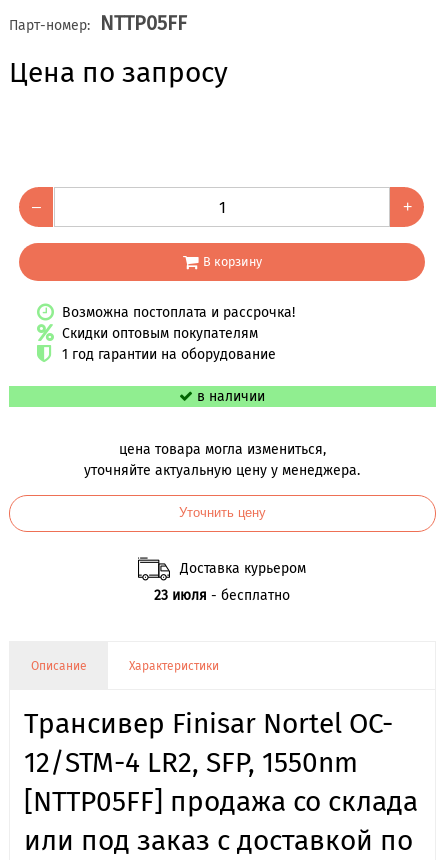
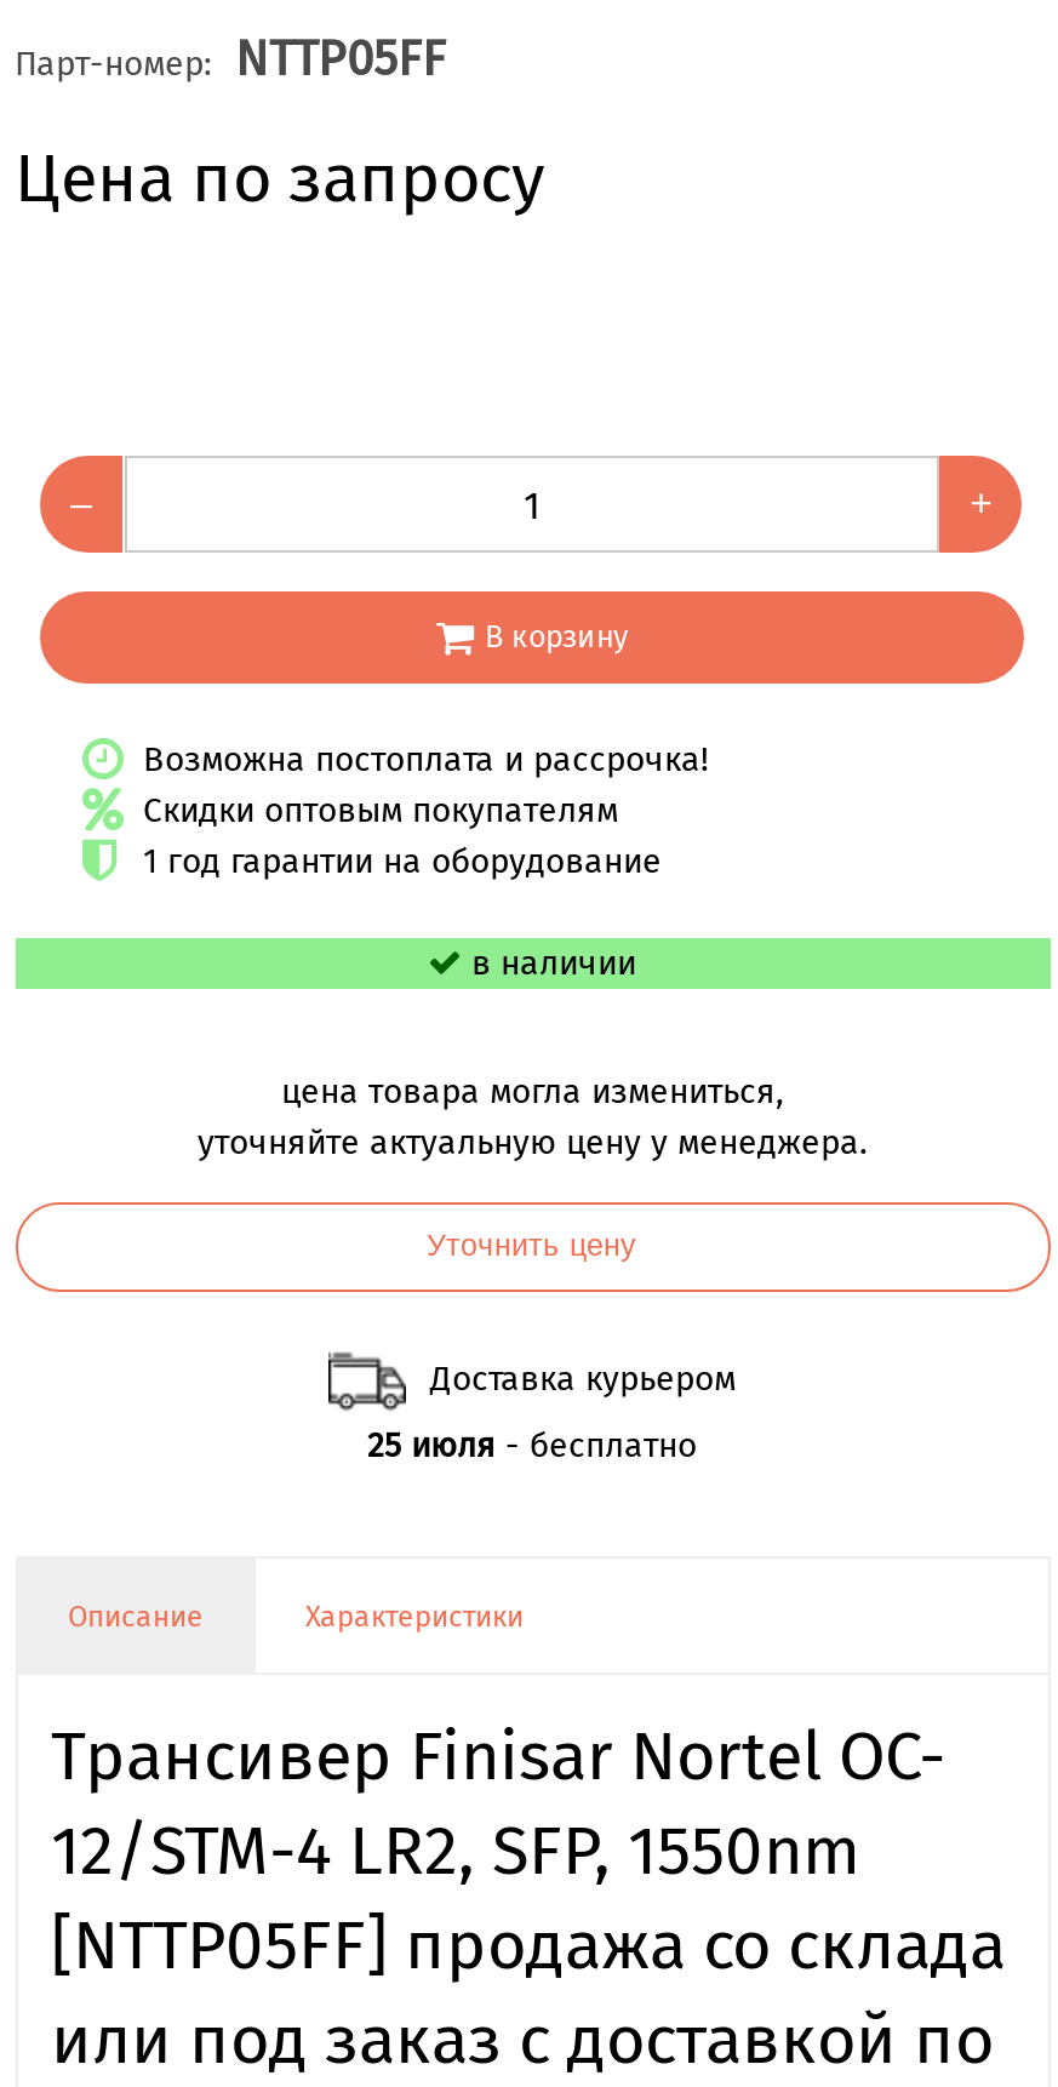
[154,587,290,604] 23 июля - бесплатно -> [367,1425,697,1466] 25 июля - бесплатно

